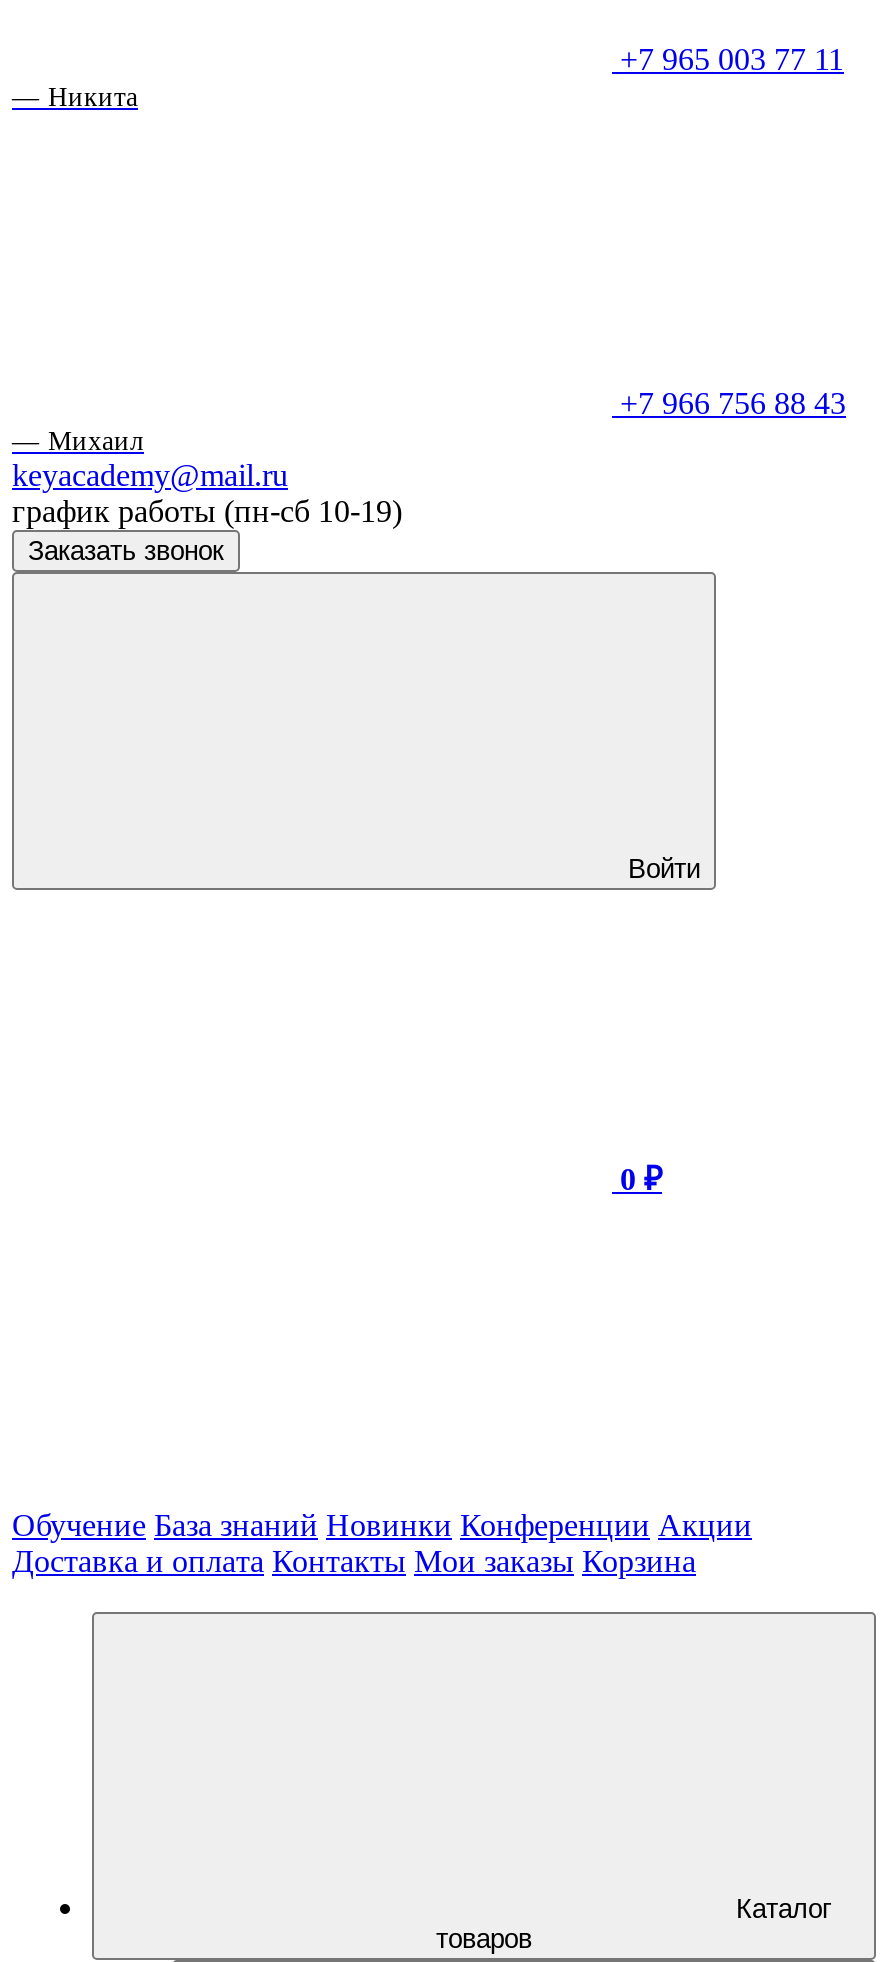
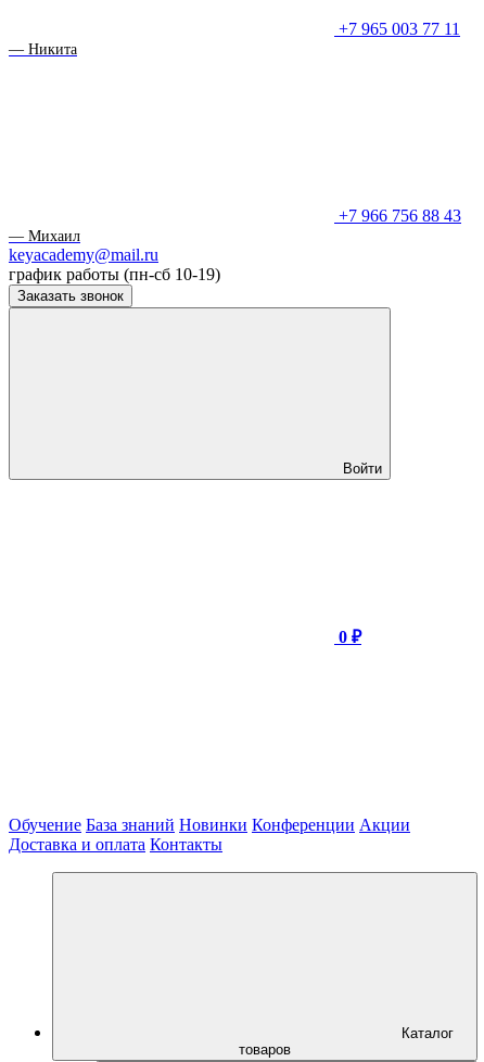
[12,1544,696,1578] Доставка и оплата Контакты Мои заказы Корзина -> [9,835,222,853] Доставка и оплата Контакты

